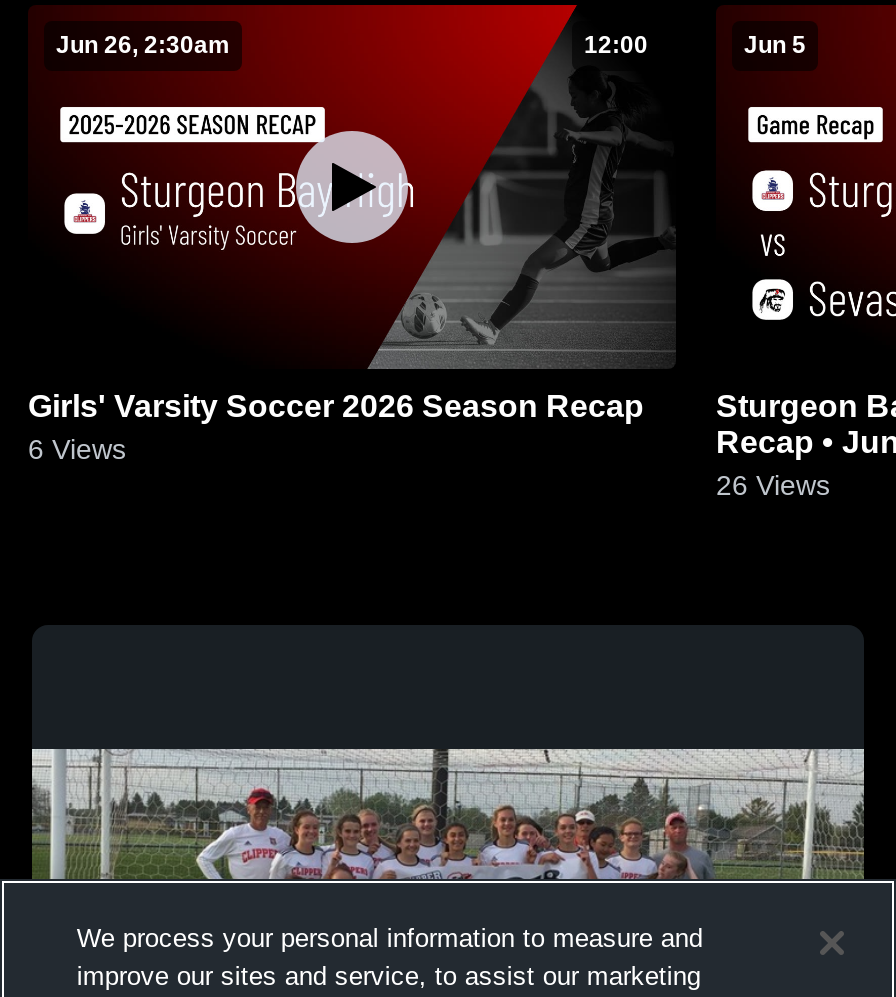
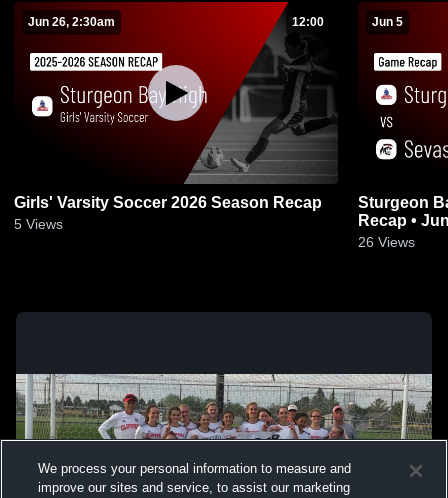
[28,434,126,466] 6 Views -> [14,216,63,232] 5 Views

